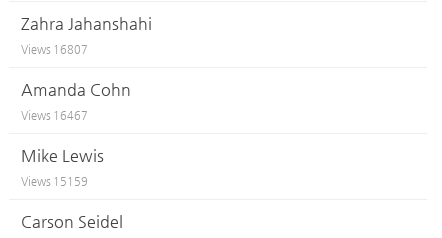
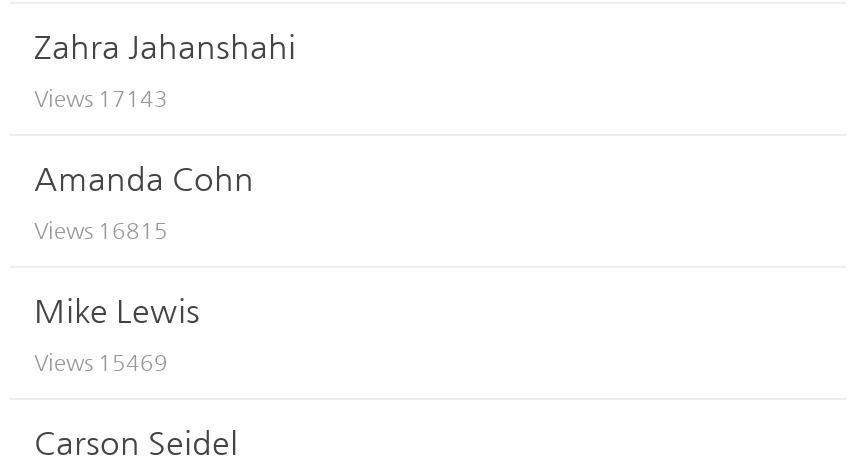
[21,43,88,56] Views 16807 -> [34,86,168,112] Views 17143
[21,109,88,122] Views 16467 -> [34,218,168,244] Views 16815
[21,175,88,188] Views 15159 -> [34,350,168,376] Views 15469

